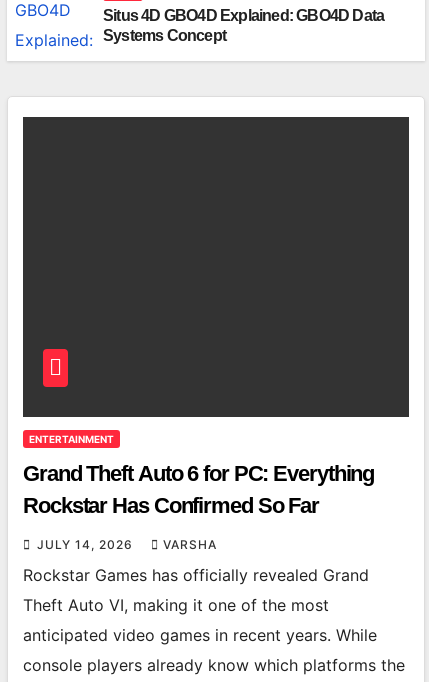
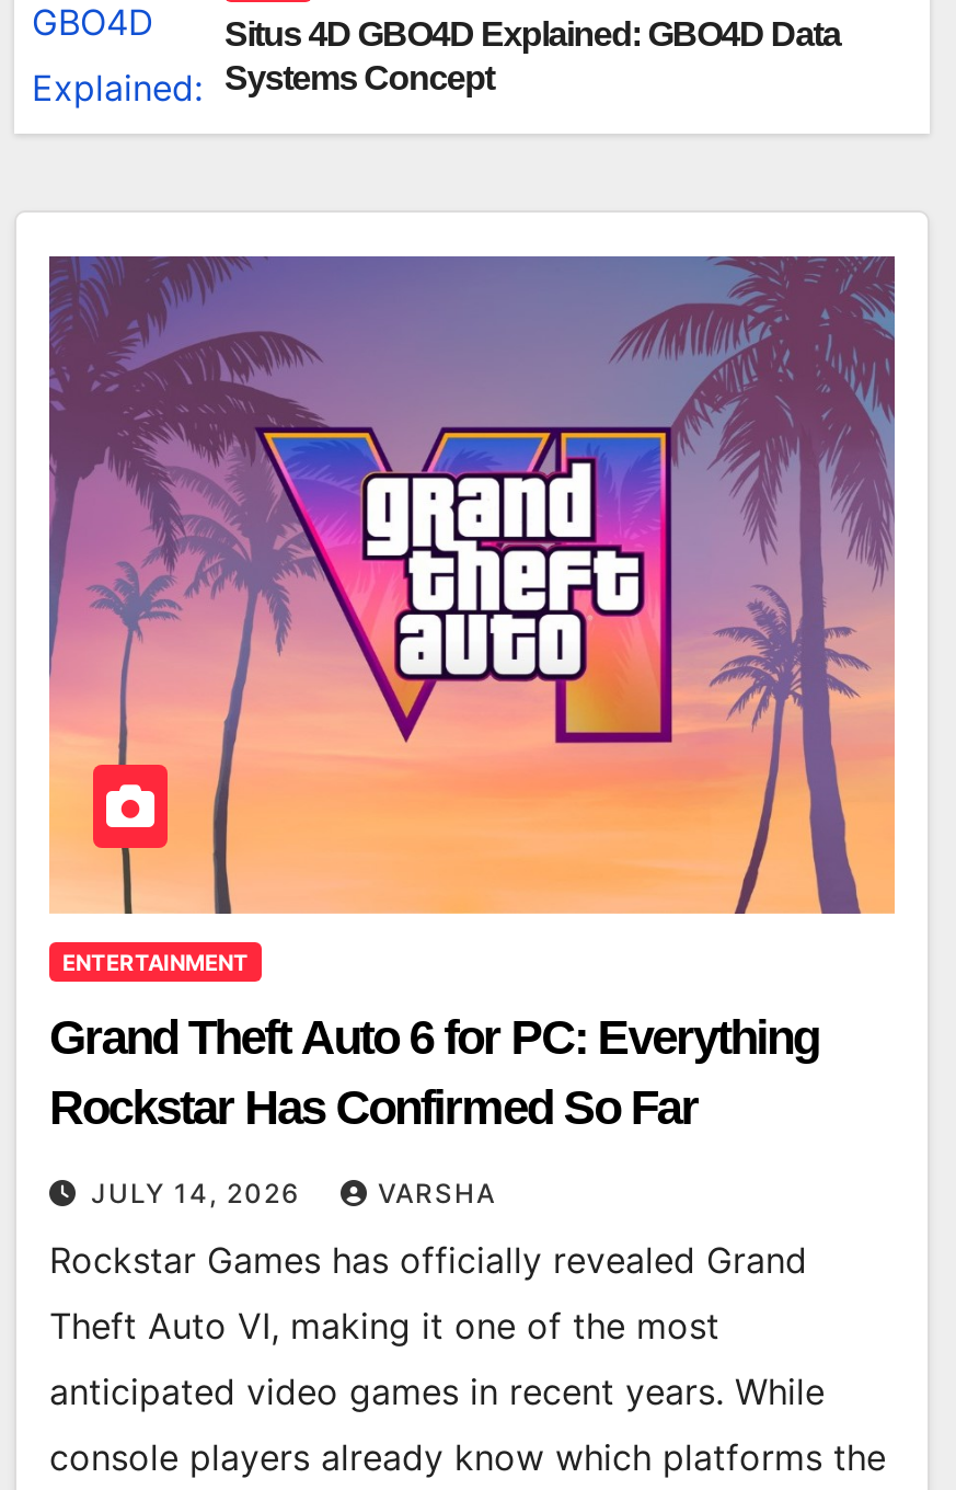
none -> [47,254,897,916] [image]

